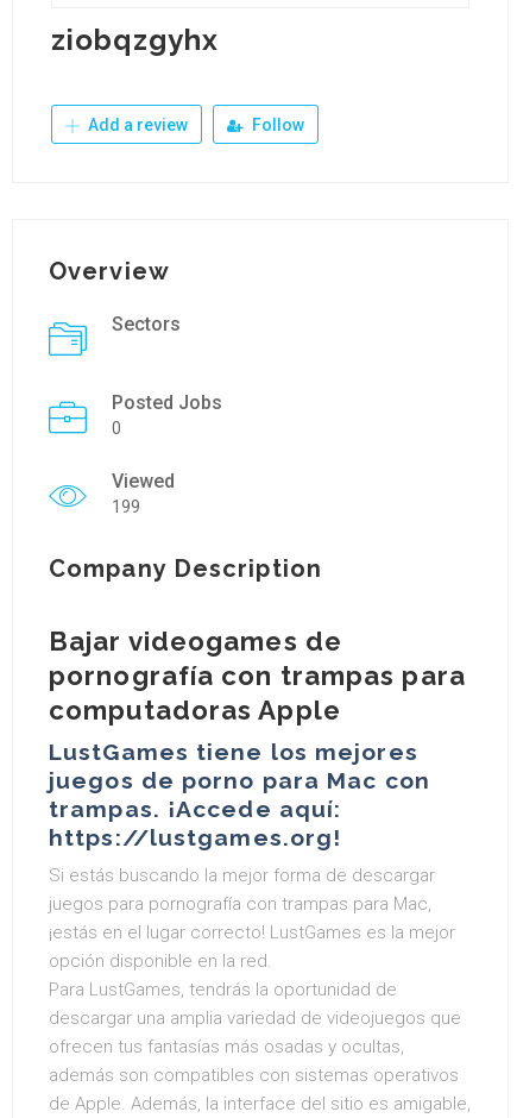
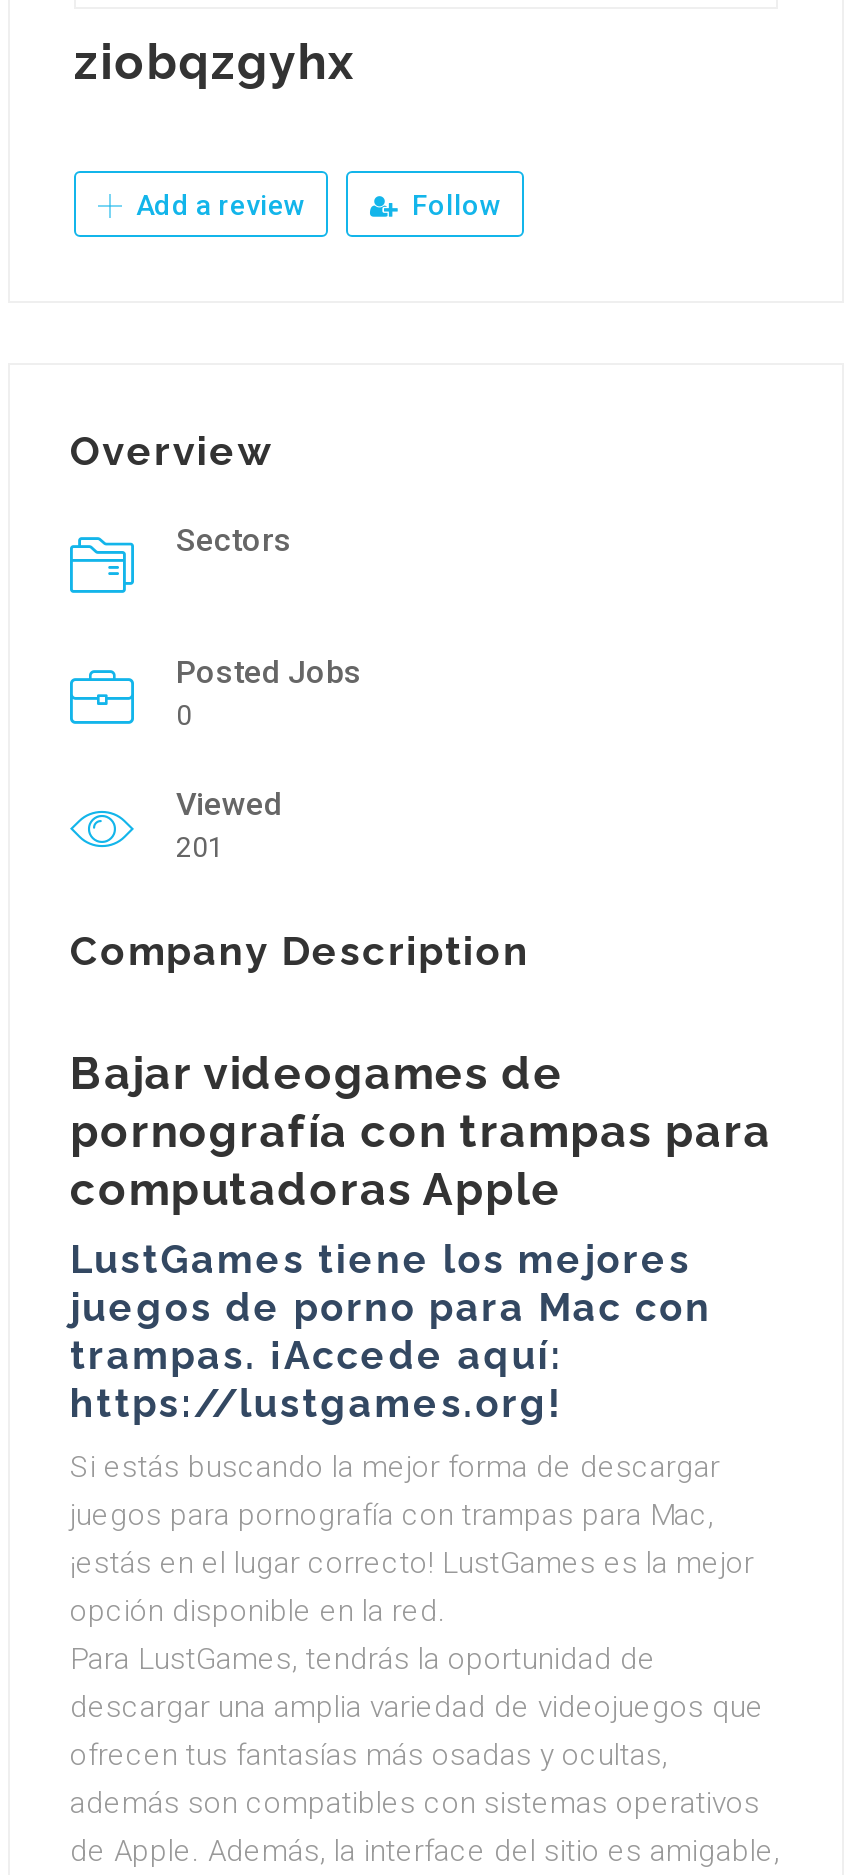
[112,497,140,516] 199 -> [176,831,224,863] 201

